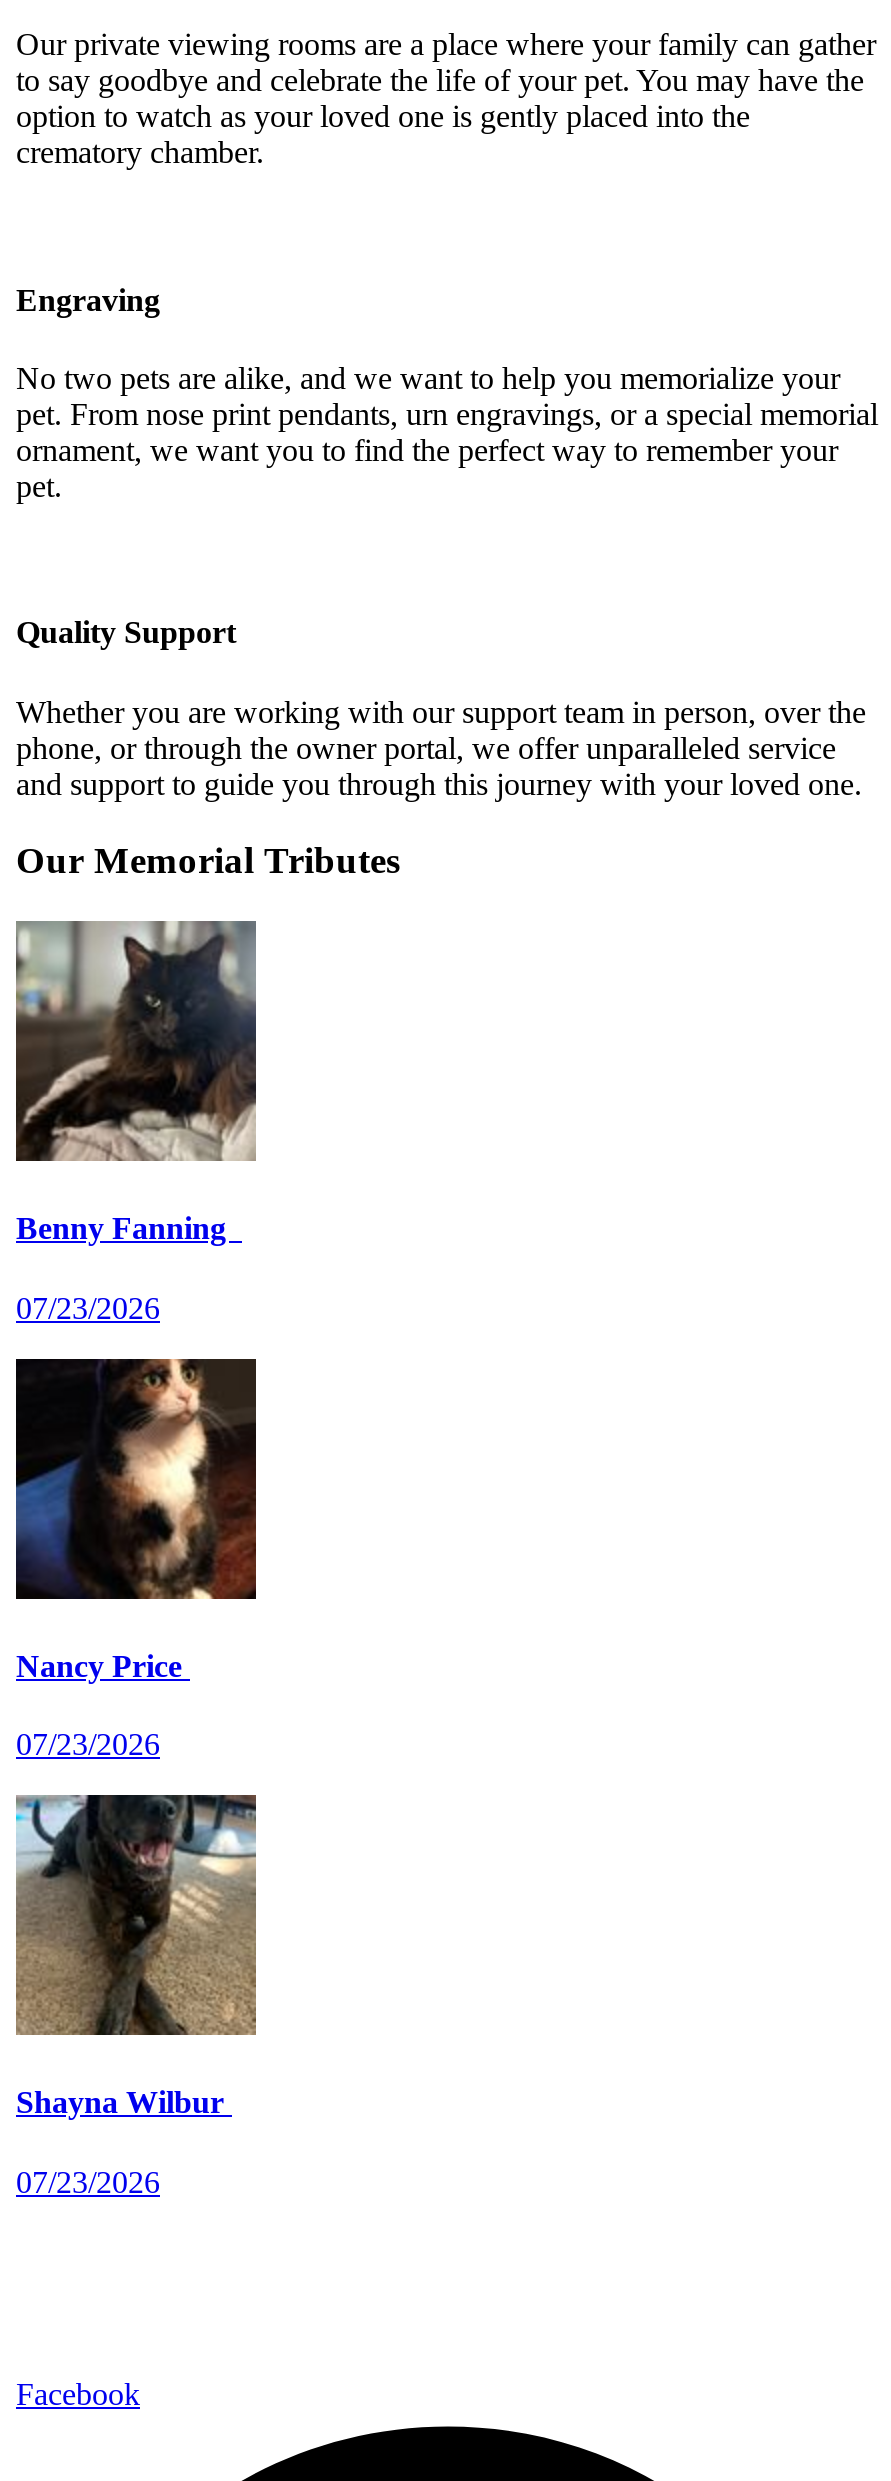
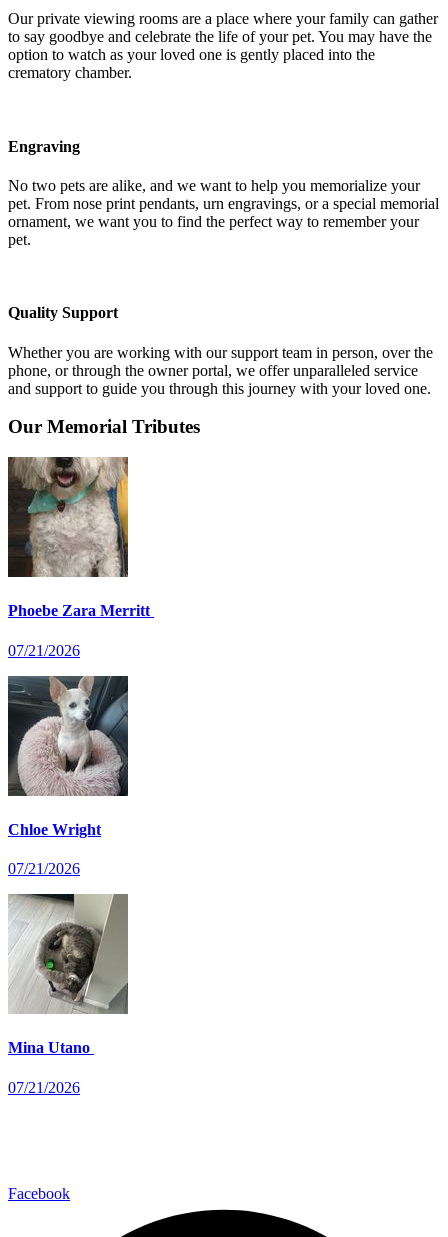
[16,921,258,1245] [image] | Benny Fanning -> [8,457,154,619] [image] | Phoebe Zara Merritt
[16,1290,160,1324] 07/23/2026 -> [8,641,80,658] 07/21/2026
[14,1357,258,1683] [image] | Nancy Price -> [7,675,129,838] [image] | Chloe Wright
[16,1727,160,1761] 07/23/2026 -> [8,860,80,877] 07/21/2026
[14,1795,256,2120] [image] | Shayna Wilbur -> [8,894,128,1056] [image] | Mina Utano
[16,2164,160,2198] 07/23/2026 -> [8,1079,80,1096] 07/21/2026

